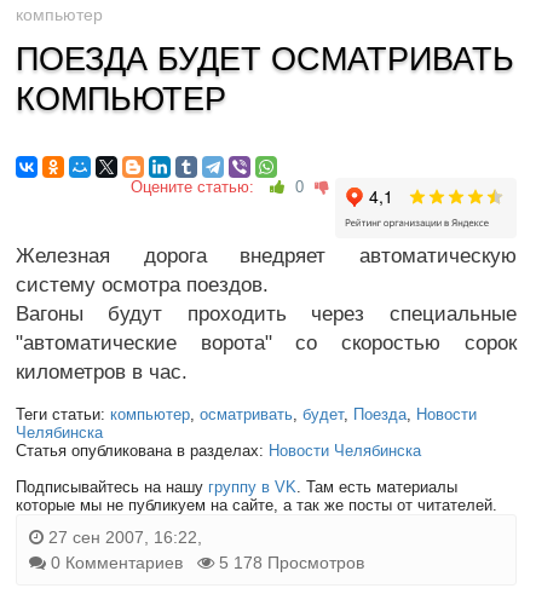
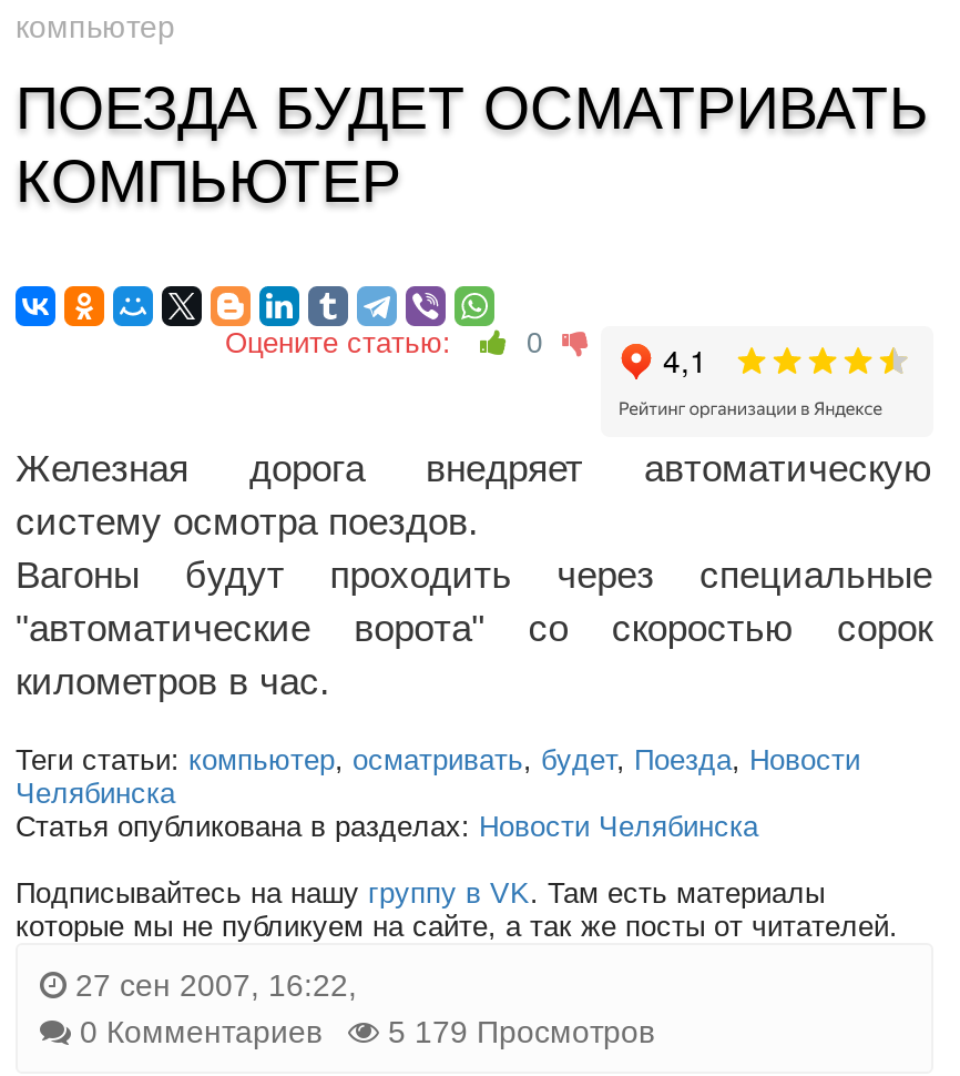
[51,553,364,572] 0 Комментариев 5 178 Просмотров -> [80,1014,654,1049] 0 Комментариев 5 179 Просмотров

